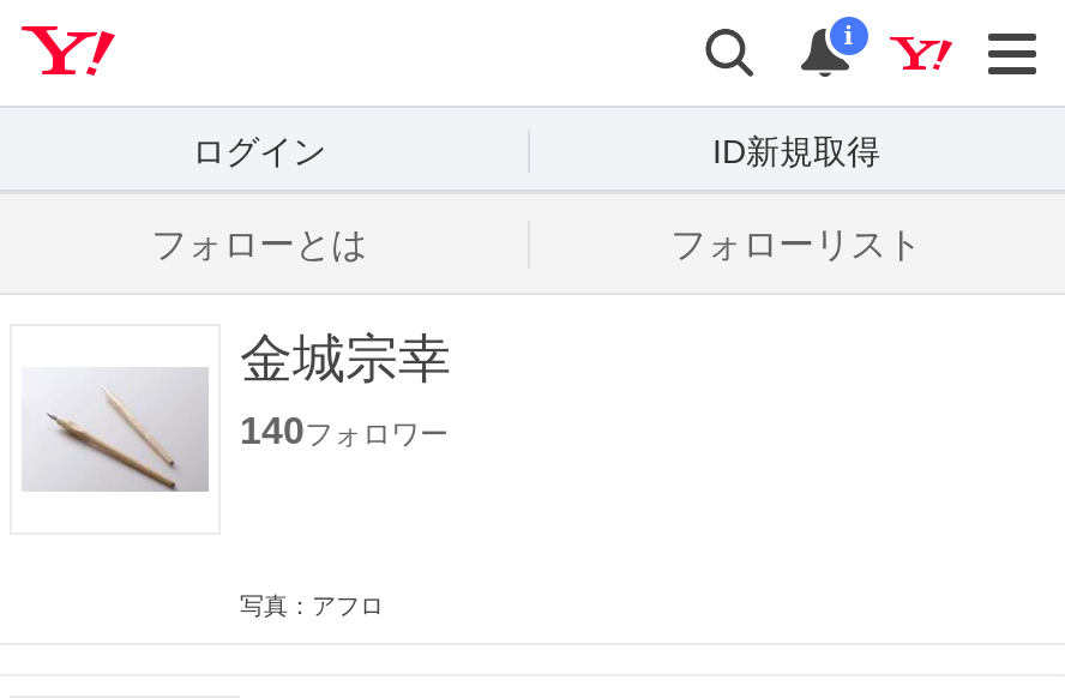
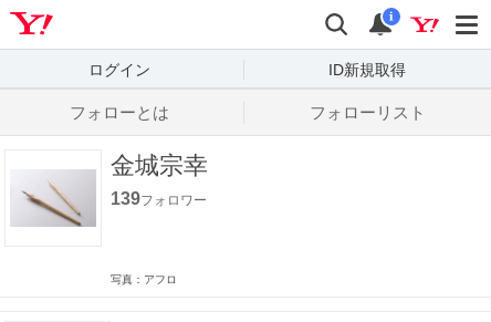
[240,410,449,451] 140フォロワー -> [111,189,207,208] 139フォロワー

